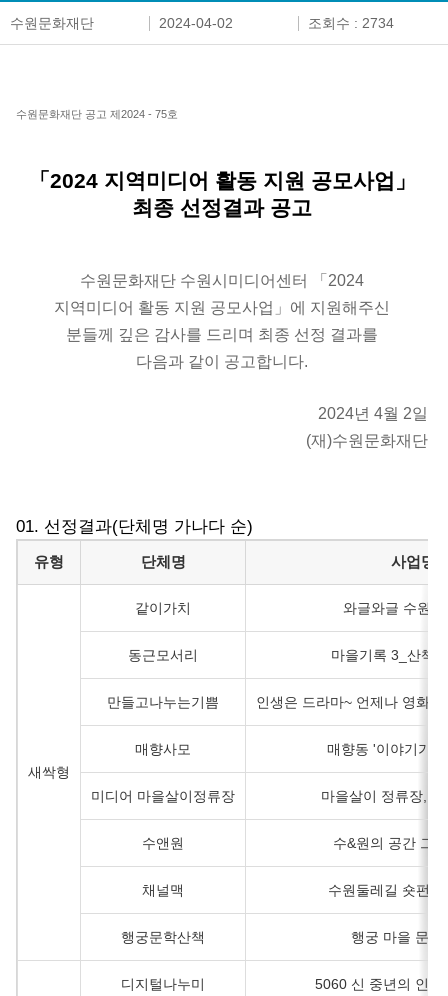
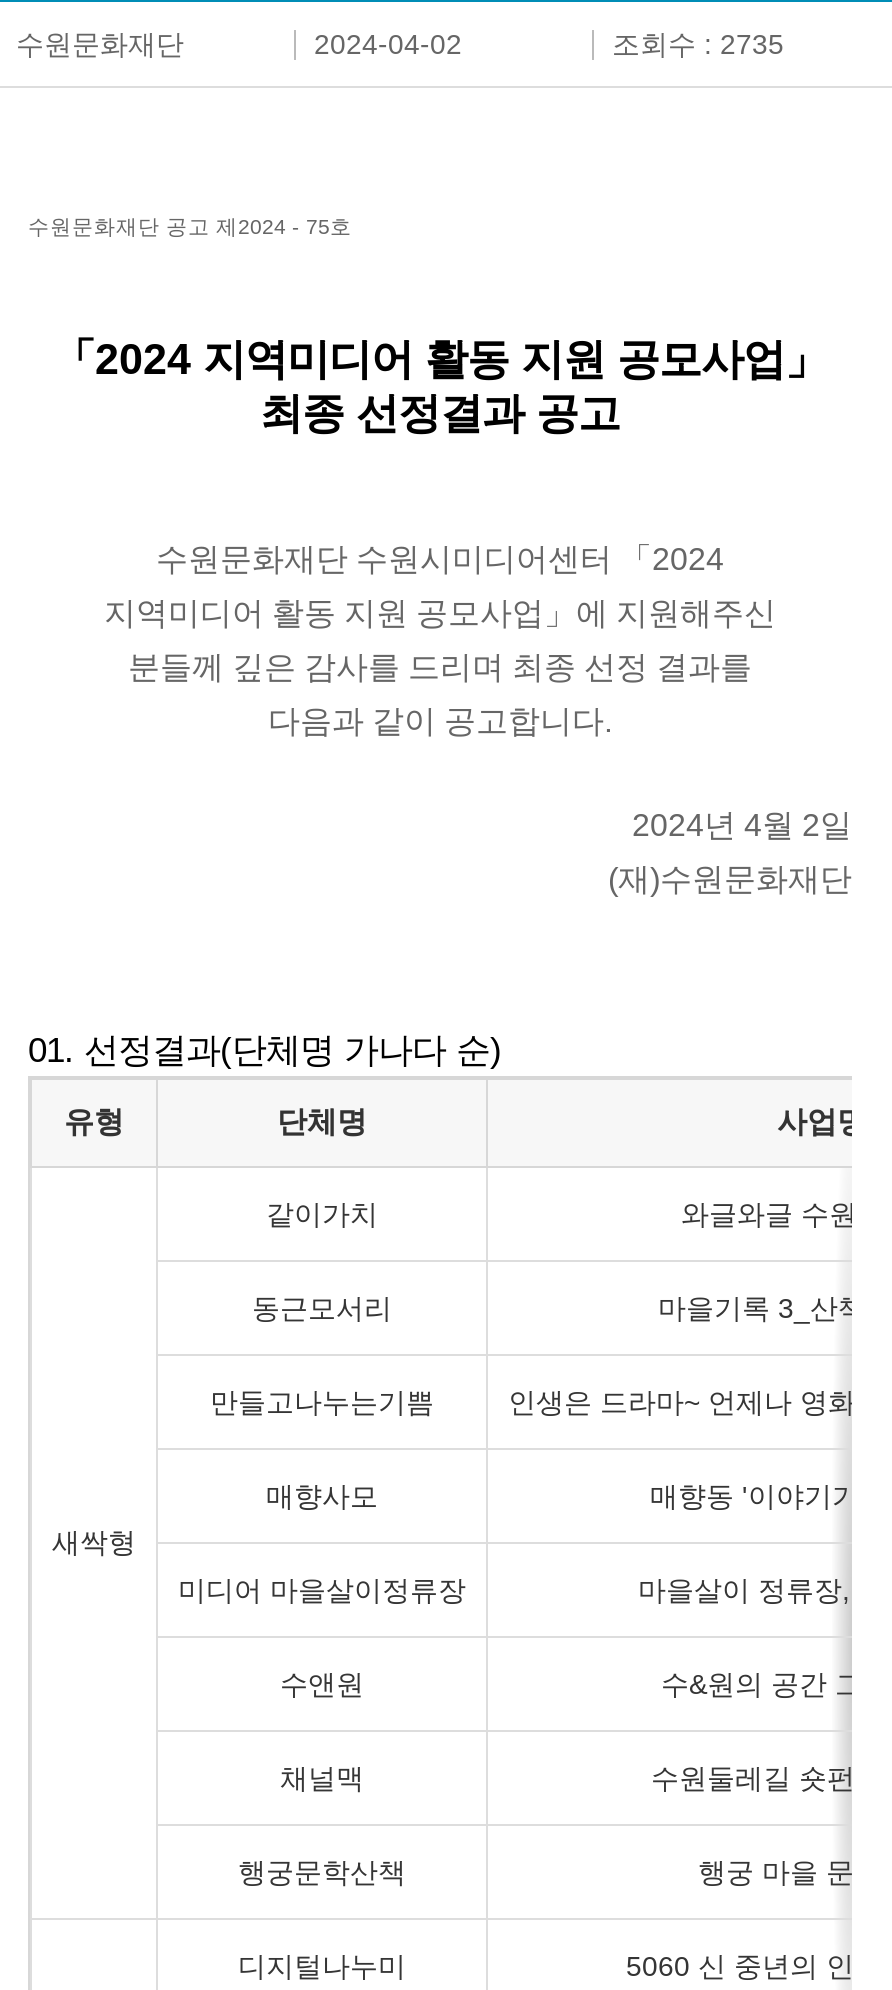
[308,15,394,31] 조회수 : 2734 -> [612,28,784,60] 조회수 : 2735

